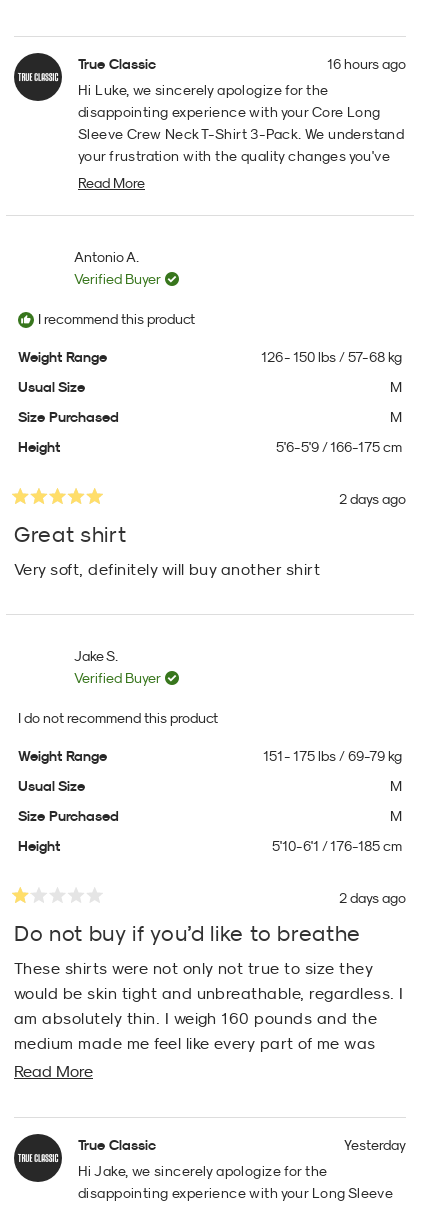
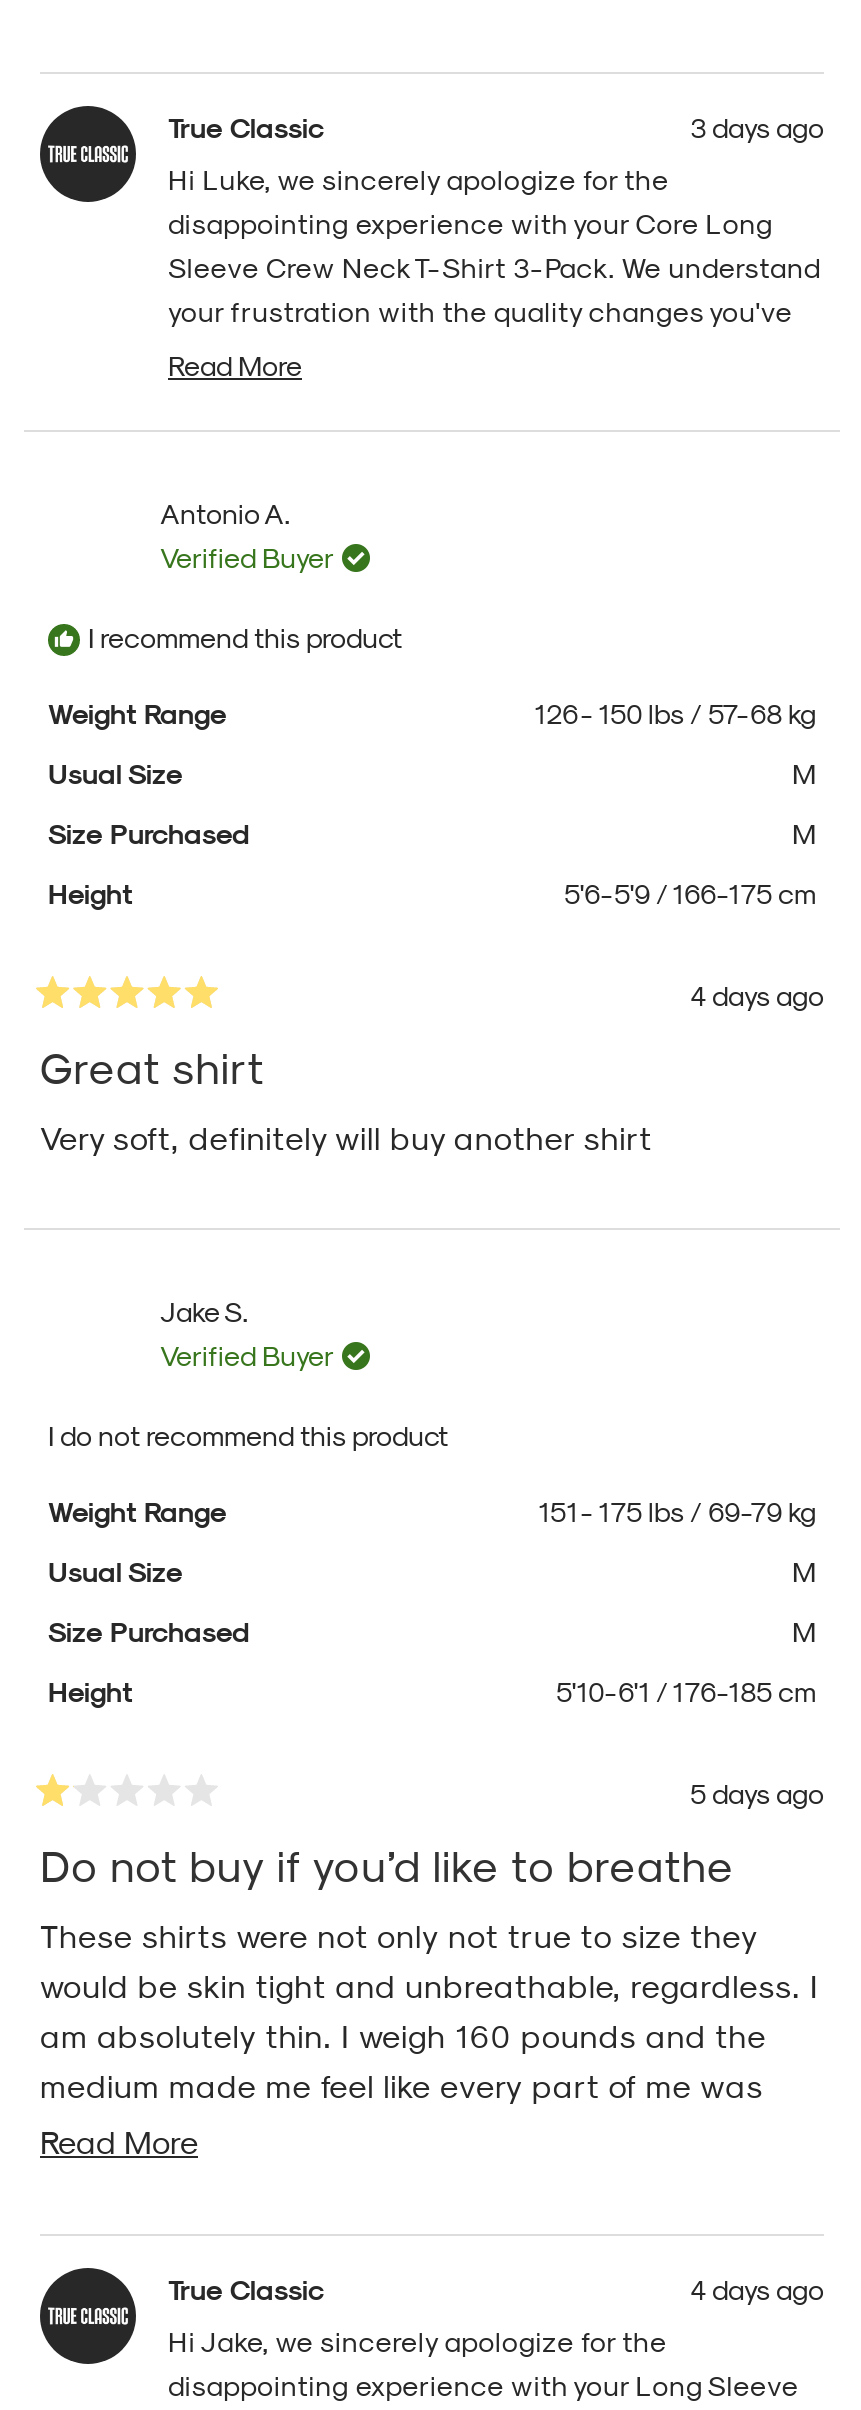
[327,56,406,72] 16 hours ago -> [690,112,824,144] 3 days ago
[339,490,406,506] 2 days ago -> [690,981,824,1013] 4 days ago
[339,889,406,905] 2 days ago -> [690,1779,824,1811] 5 days ago
[344,1137,406,1153] Yesterday -> [690,2274,824,2306] 4 days ago

